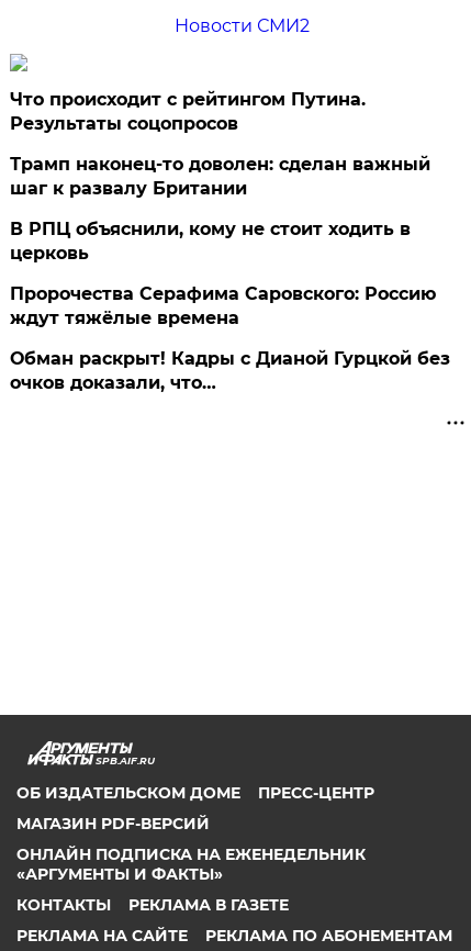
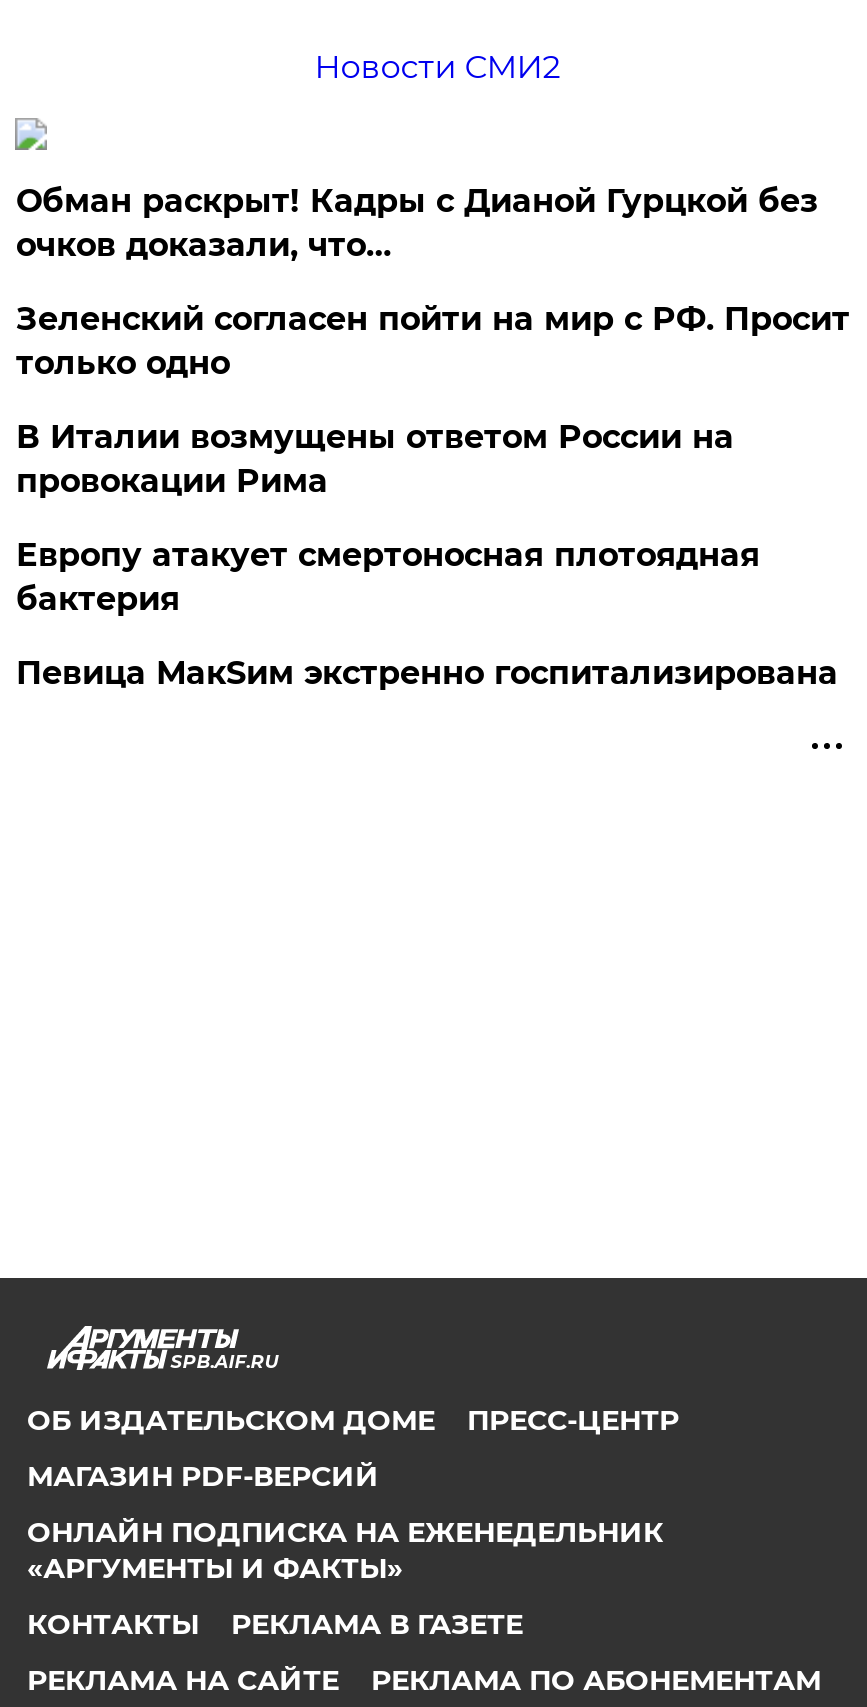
[10,89,436,328] Что происходит с рейтингом Путина. | Результаты соцопросов | Трамп наконец-то доволен: сделан важный | шаг к развалу Британии | В РПЦ объяснили, кому не стоит ходить в | церковь | Пророчества Серафима Саровского: Россию | ждут тяжёлые времена -> none
moved [10,348,451,393] -> [16,182,818,264]: Обман раскрыт! Кадры с Дианой Гурцкой без | очков доказали, что…
none -> [16,300,850,692] Зеленский согласен пойти на мир с РФ. Просит | только одно | В Италии возмущены ответом России на | провокации Рима | Европу атакует смертоносная плотоядная | бактерия | Певица МакSим экстренно госпитализирована

